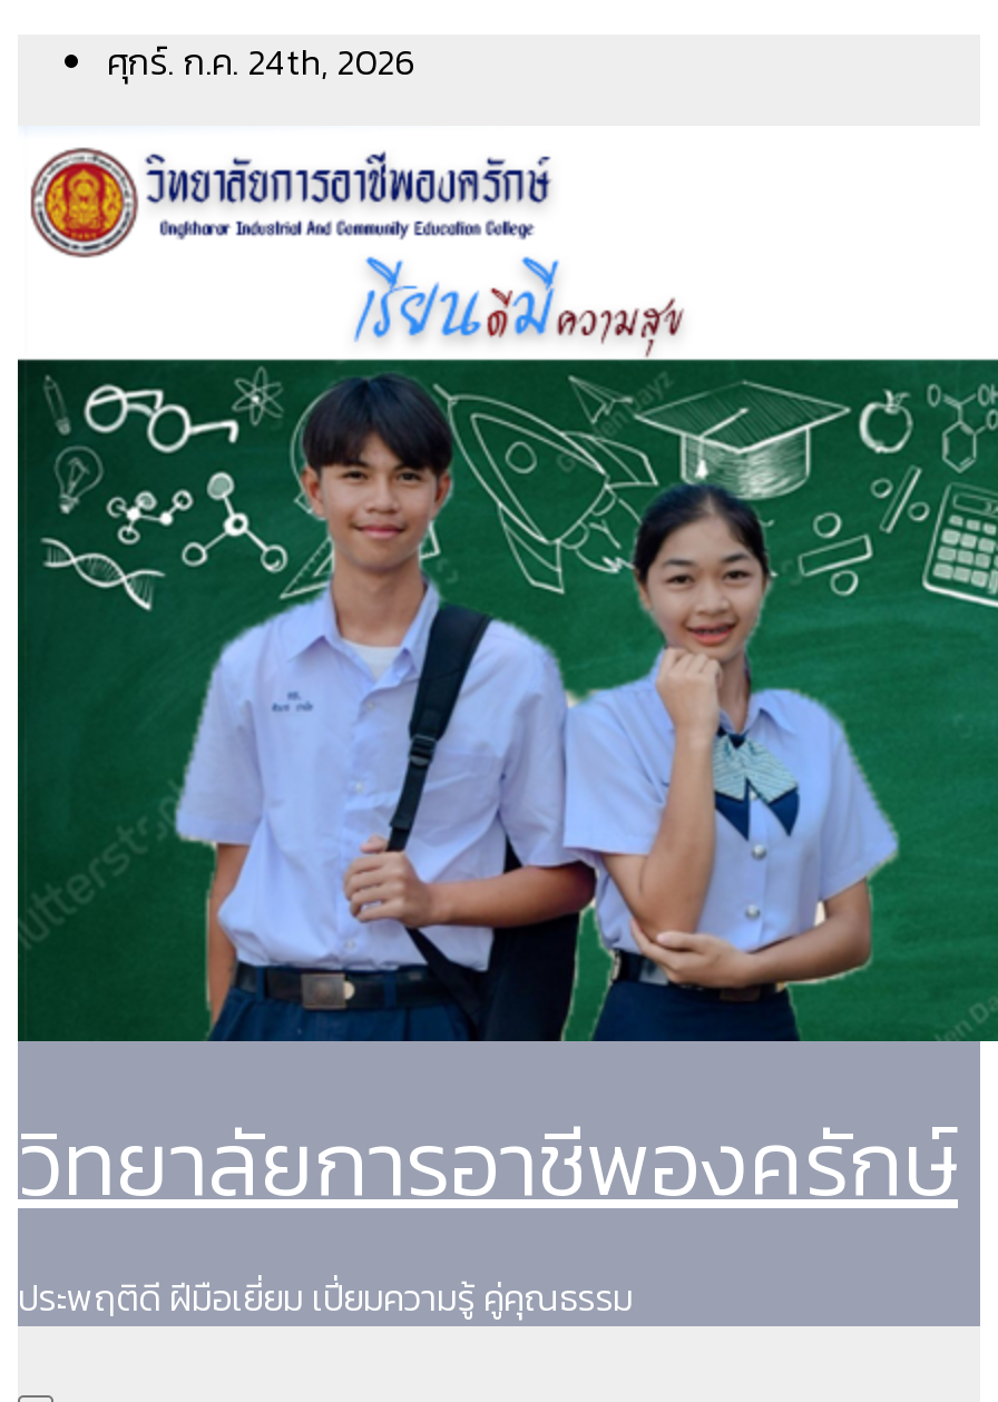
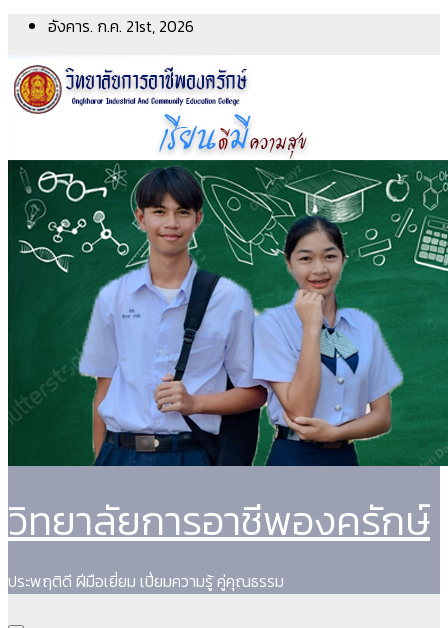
[107,35,414,88] ศุกร์. ก.ค. 24th, 2026 -> [48,14,194,38] อังคาร. ก.ค. 21st, 2026

